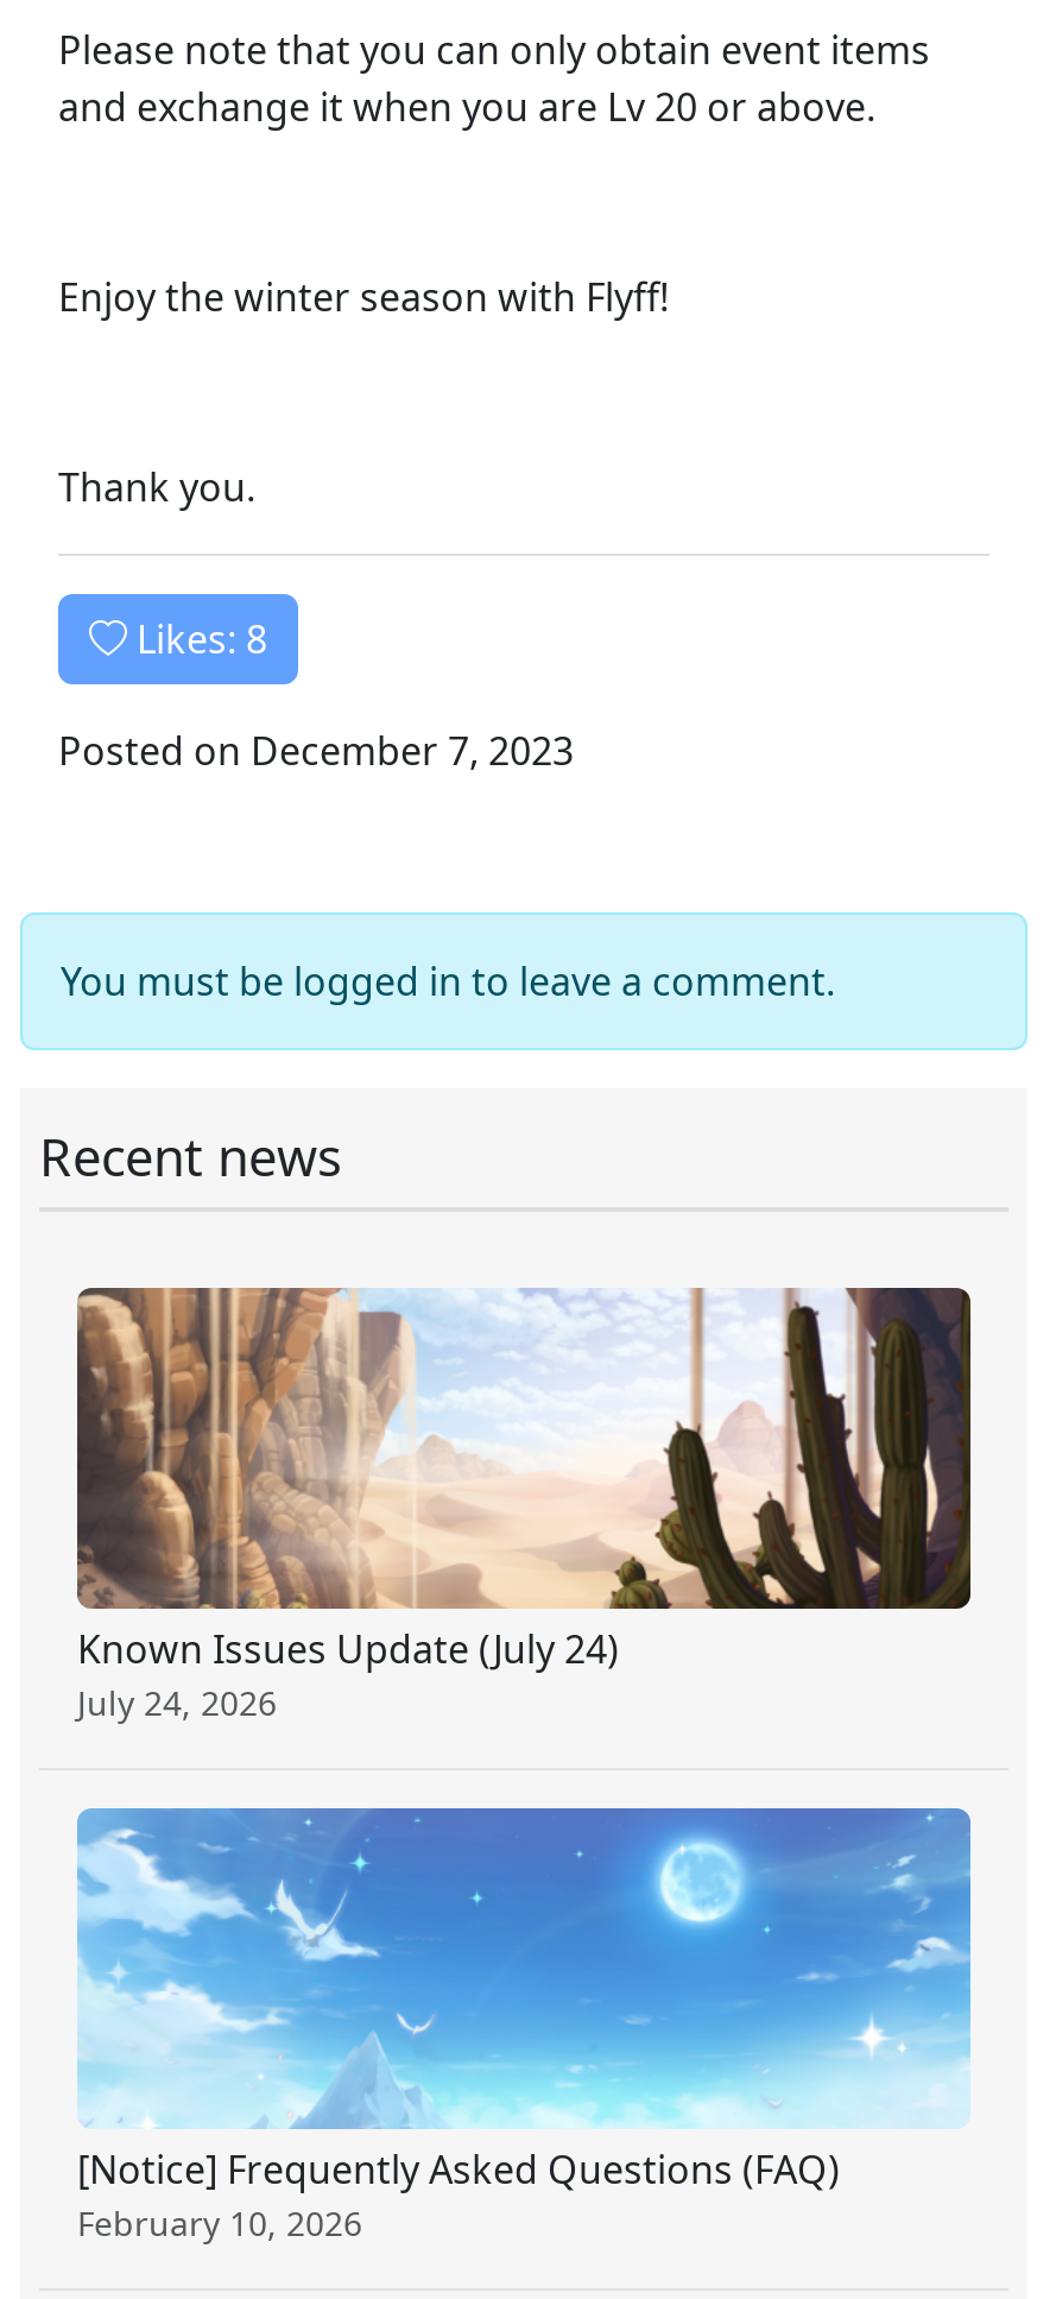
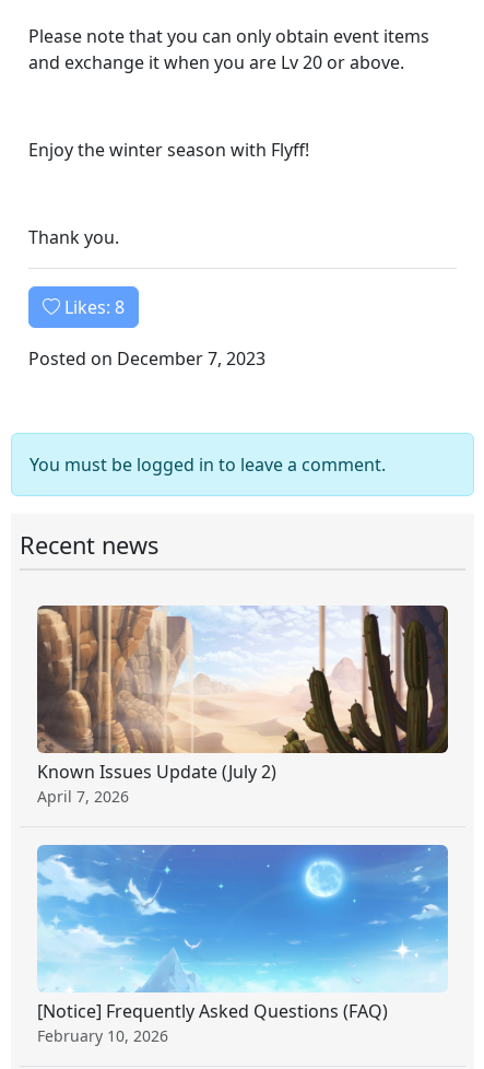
[77,1624,619,1726] Known Issues Update (July 24) | July 24, 2026 -> [37,760,276,807] Known Issues Update (July 2) | April 7, 2026

